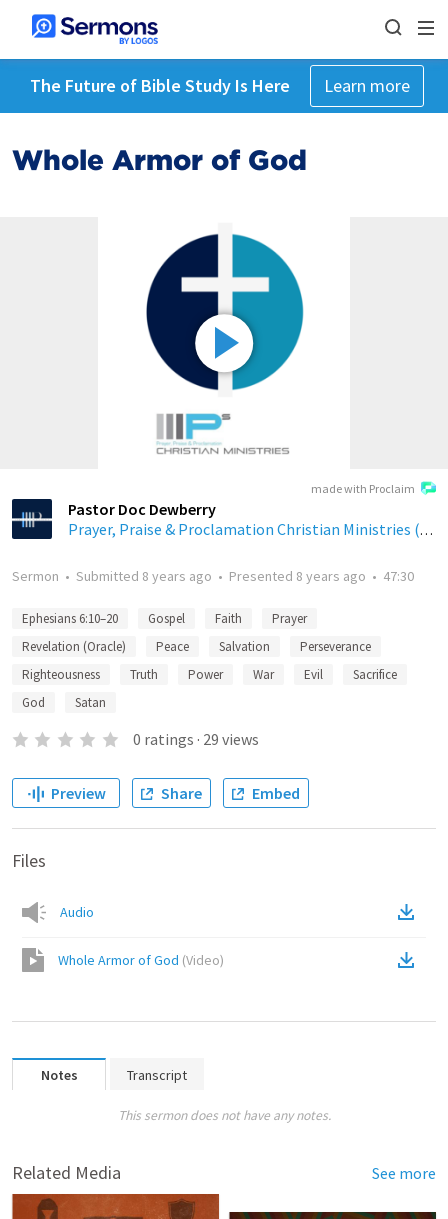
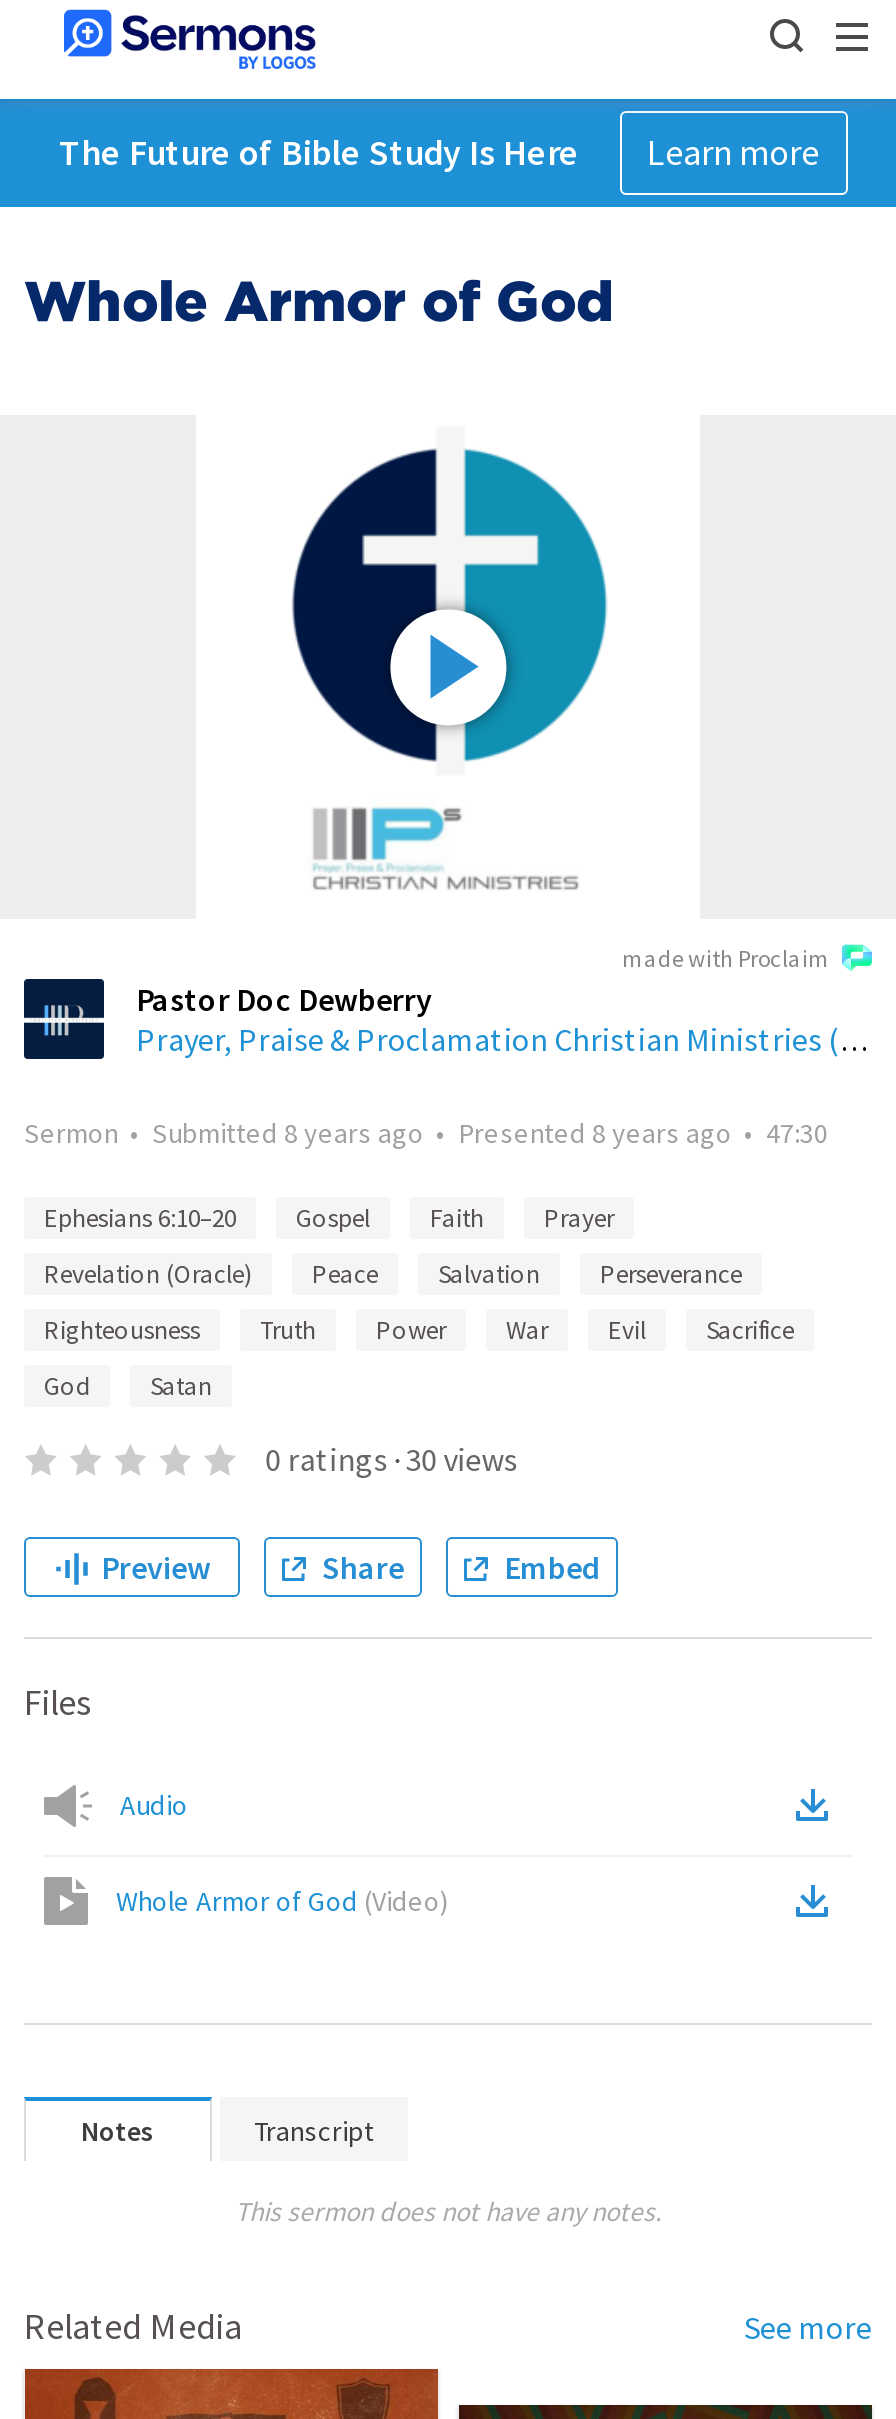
[133,729,259,749] 0 ratings · 29 views -> [265,1439,517,1479] 0 ratings · 30 views

